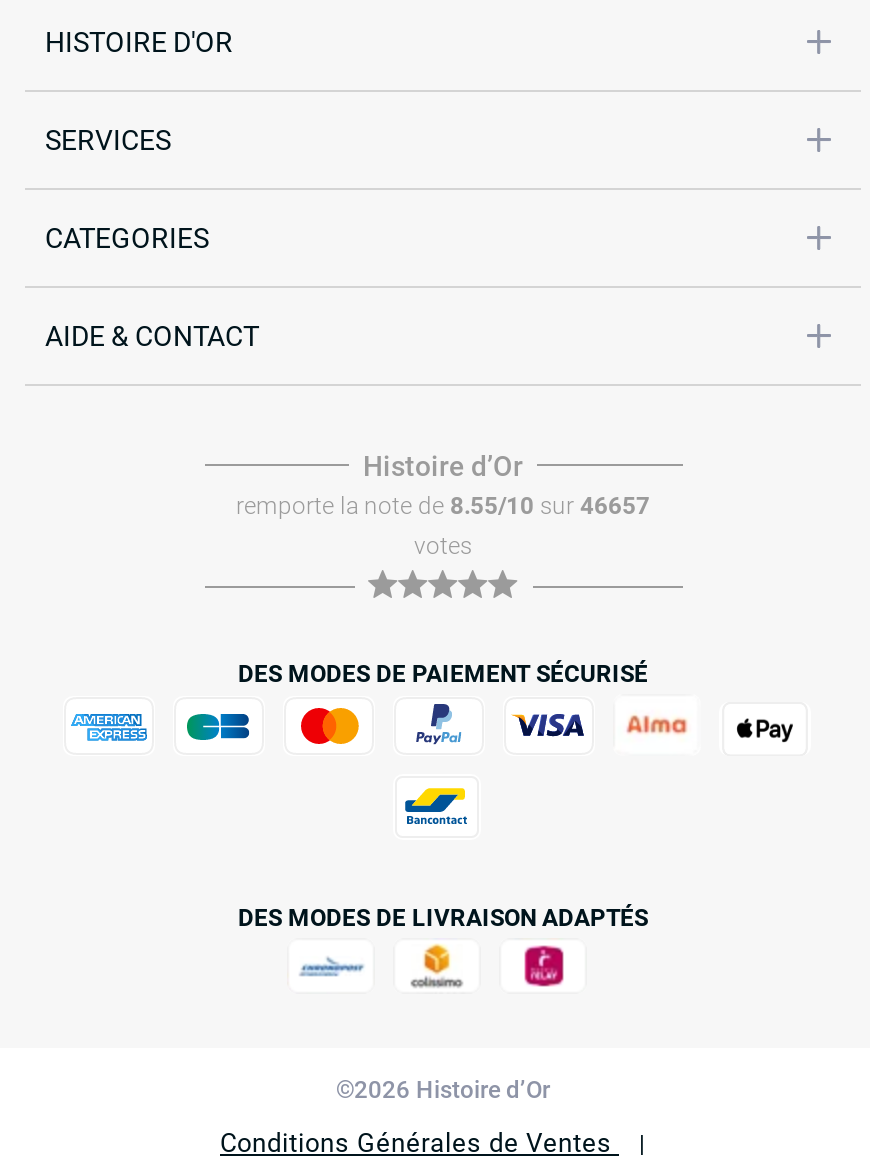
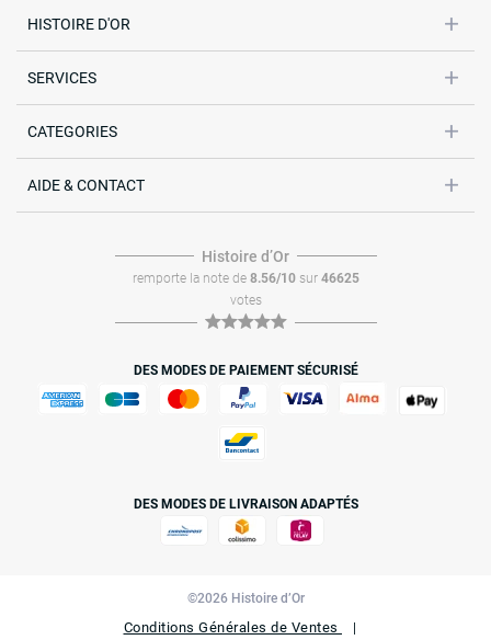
[236,492,650,520] remporte la note de 8.55/10 sur 46657 -> [132,271,359,286] remporte la note de 8.56/10 sur 46625

